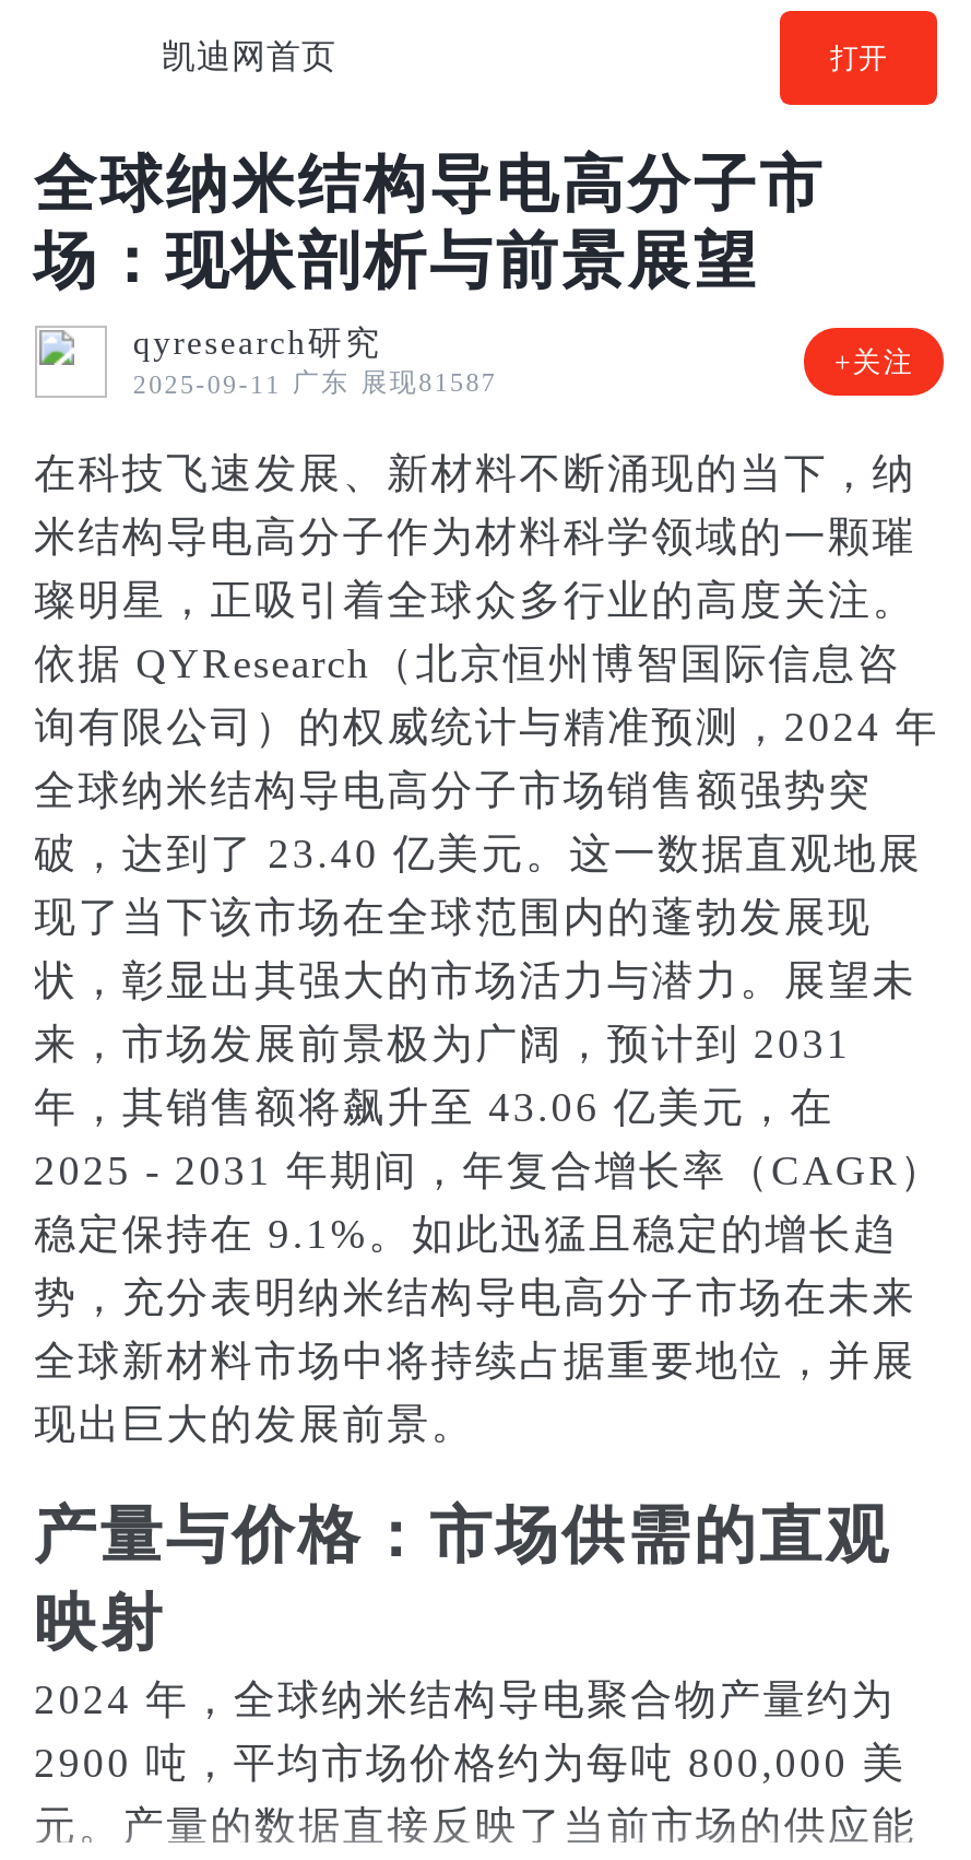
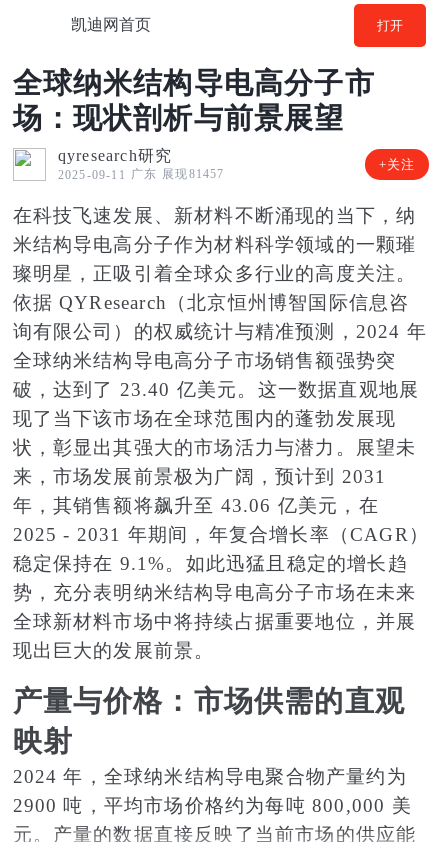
[133,368,497,399] 2025-09-11 广东 展现81587 -> [58,167,225,182] 2025-09-11 广东 展现81457

